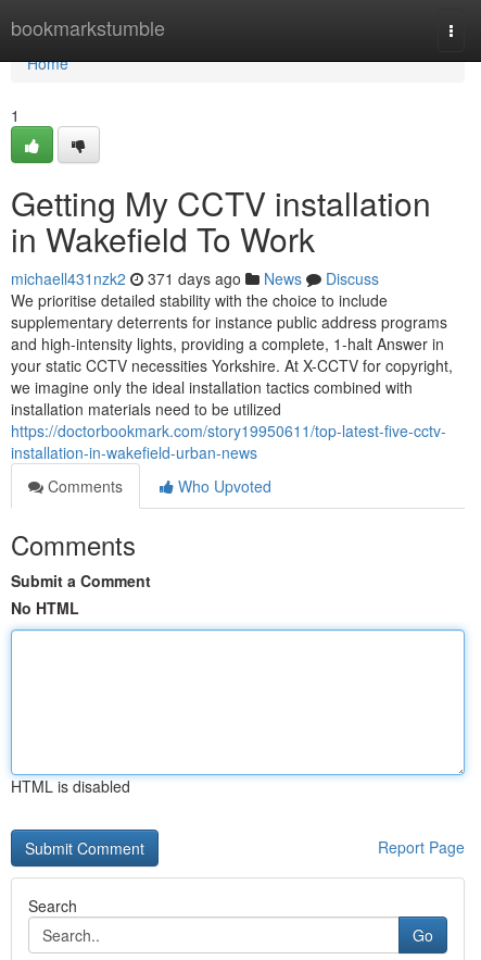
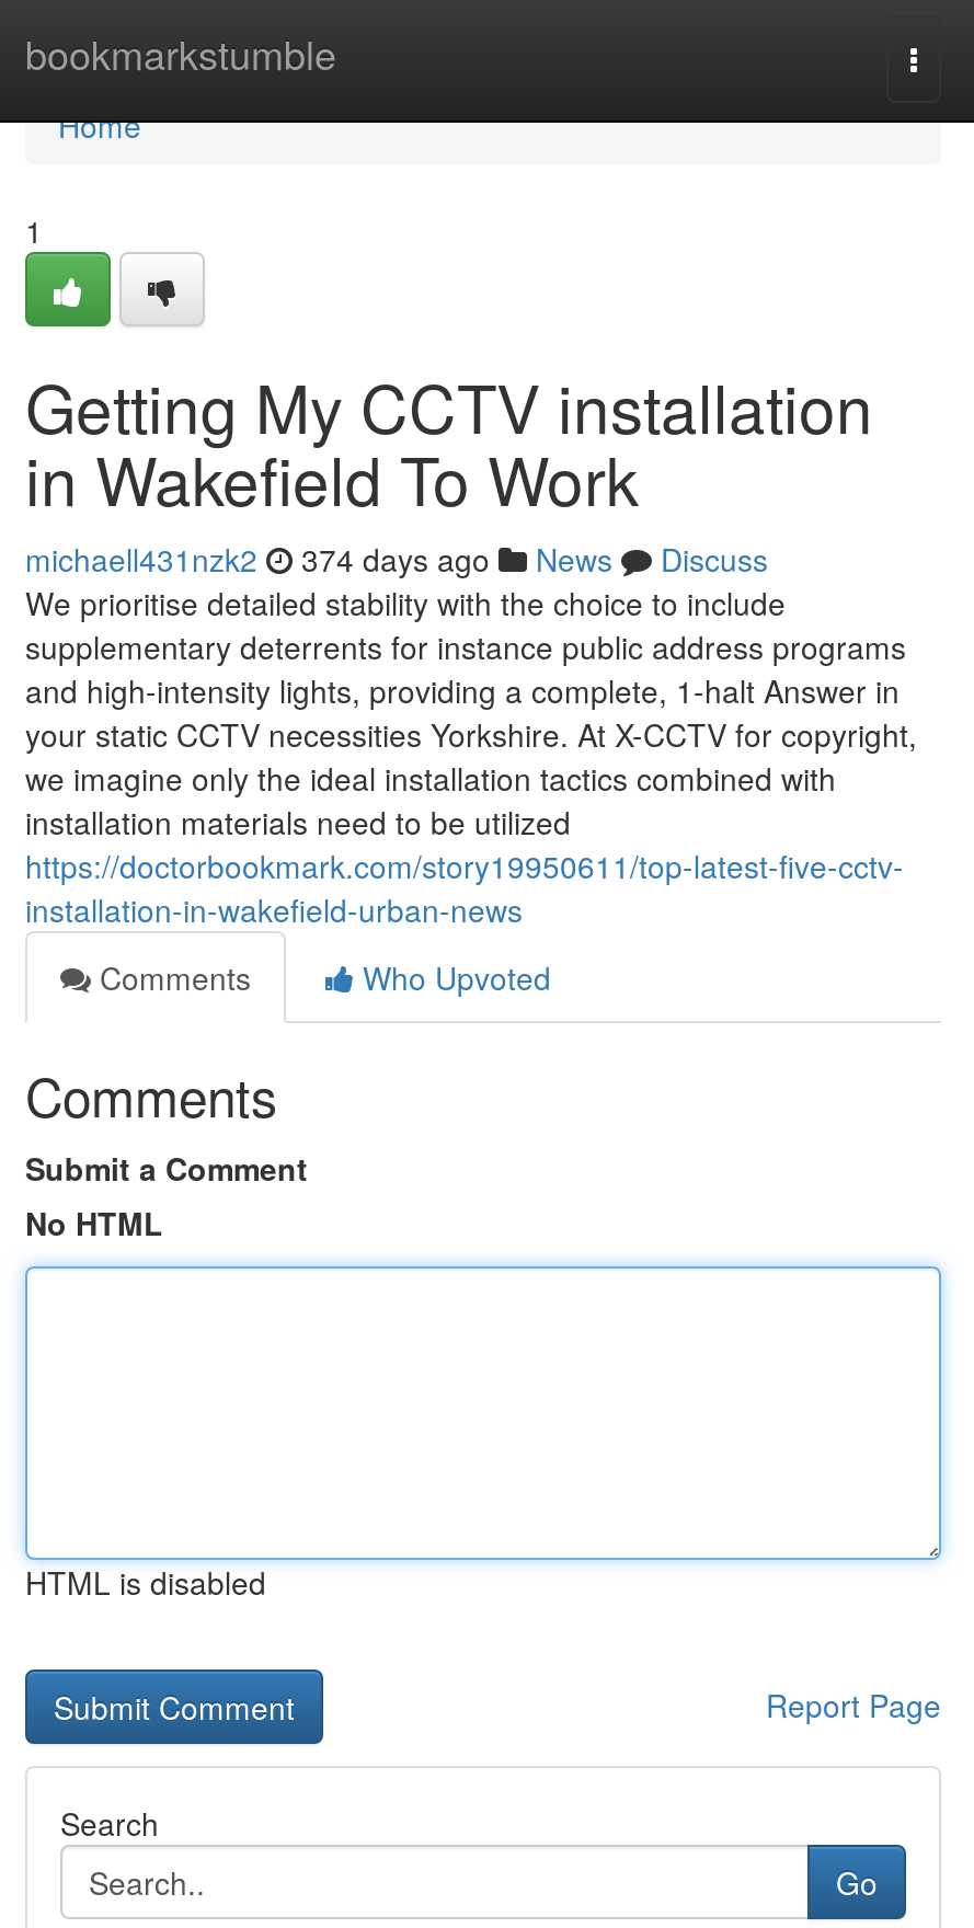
[11,267,379,289] michaell431nzk2 371 days ago News Discuss -> [25,537,768,581] michaell431nzk2 374 days ago News Discuss

